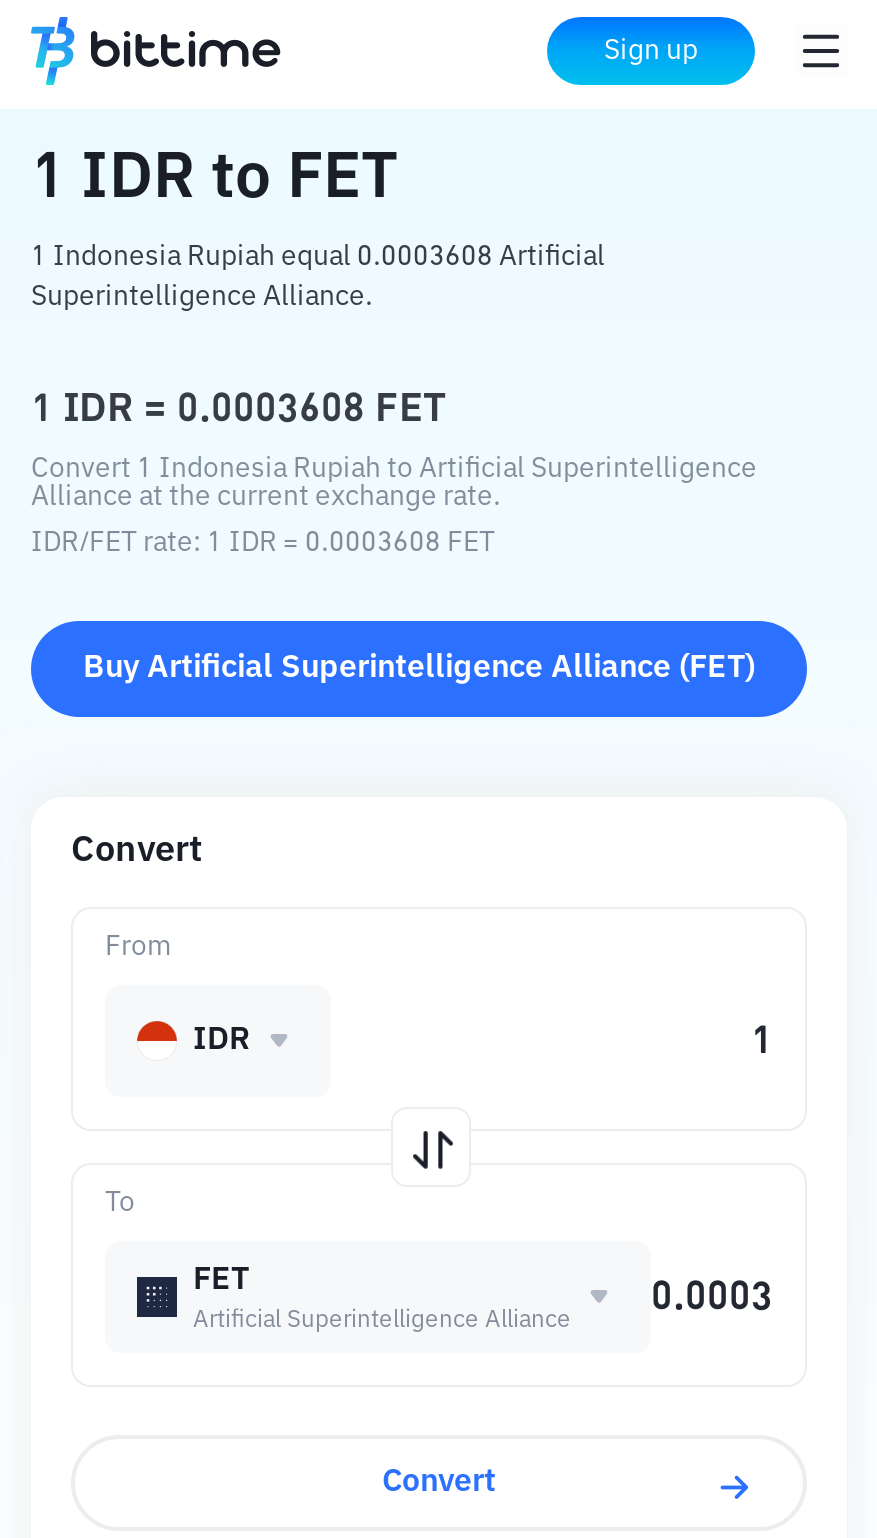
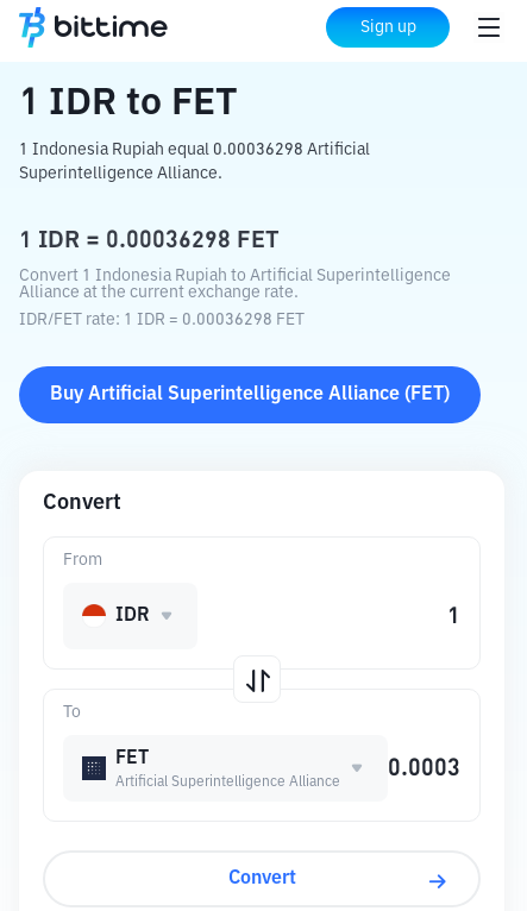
[31,243,605,271] 1 Indonesia Rupiah equal 0.0003608 Artificial -> [19,142,370,158] 1 Indonesia Rupiah equal 0.00036298 Artificial
[31,389,447,429] 1 IDR = 0.0003608 FET -> [19,228,280,252] 1 IDR = 0.00036298 FET
[31,529,495,557] IDR/FET rate: 1 IDR = 0.0003608 FET -> [19,312,305,328] IDR/FET rate: 1 IDR = 0.00036298 FET

